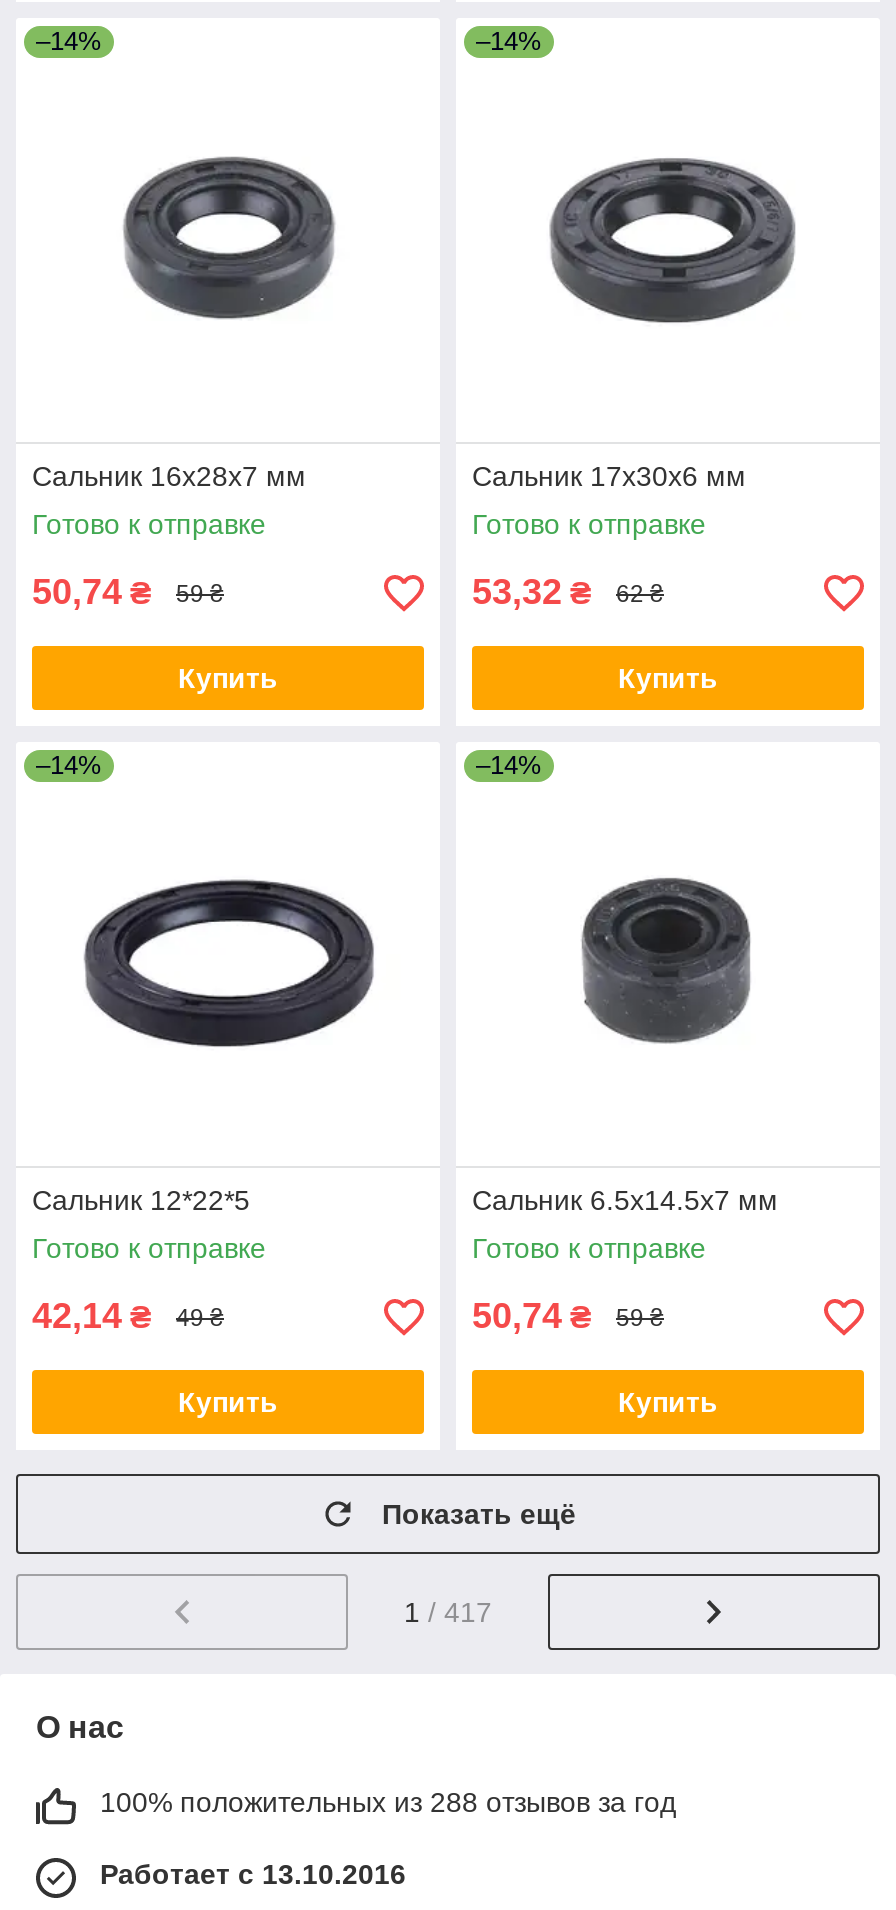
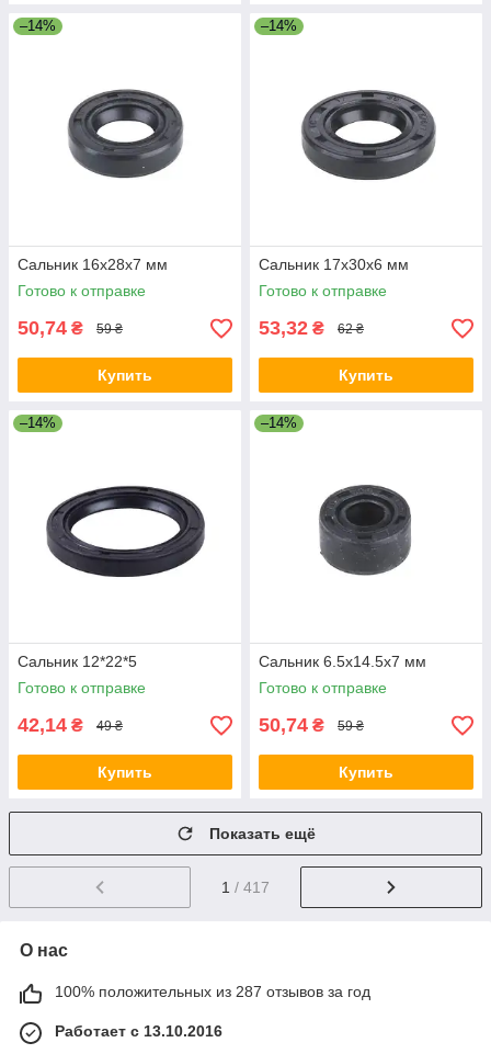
[100,1787,676,1819] 100% положительных из 288 отзывов за год -> [55,983,370,1001] 100% положительных из 287 отзывов за год

